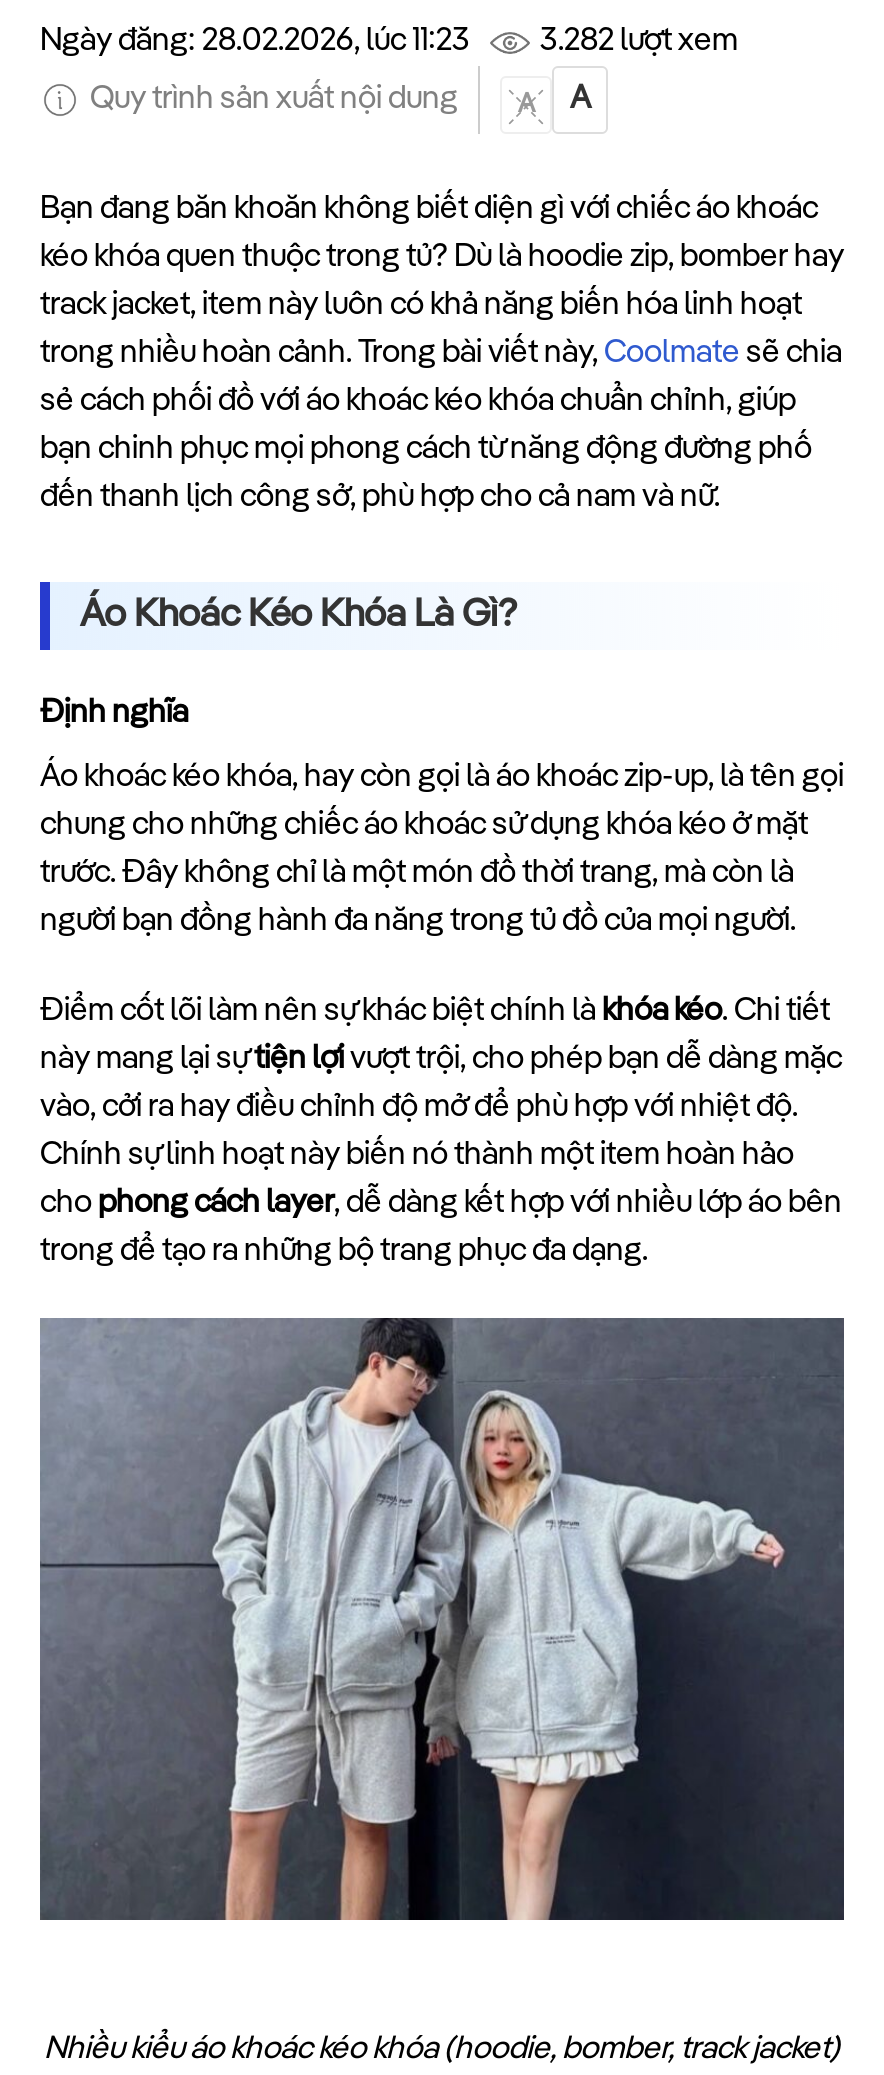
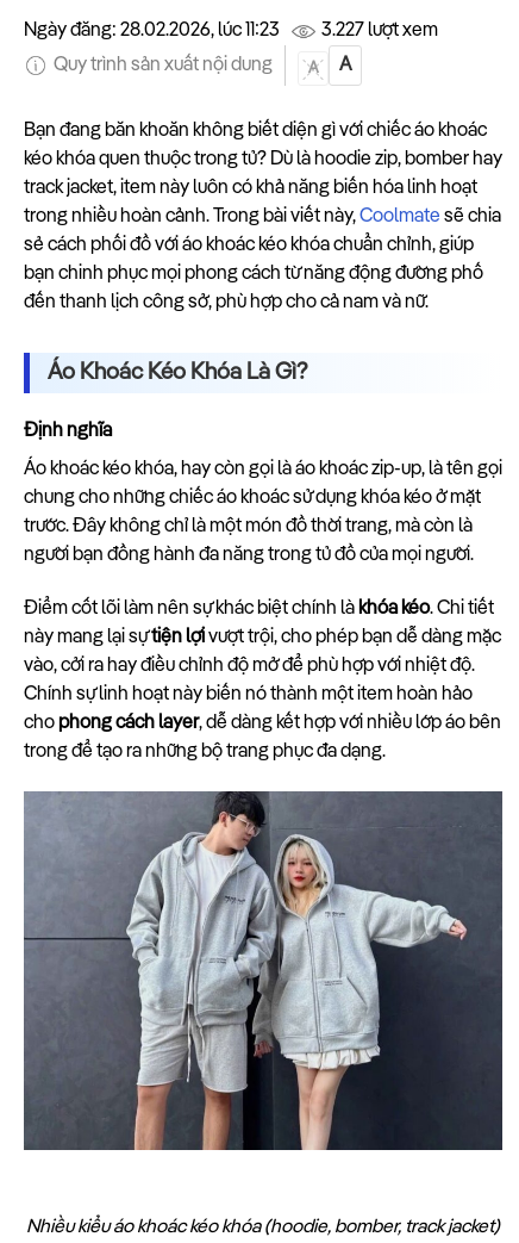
[540,26,738,58] 3.282 lượt xem -> [321,21,438,41] 3.227 lượt xem

